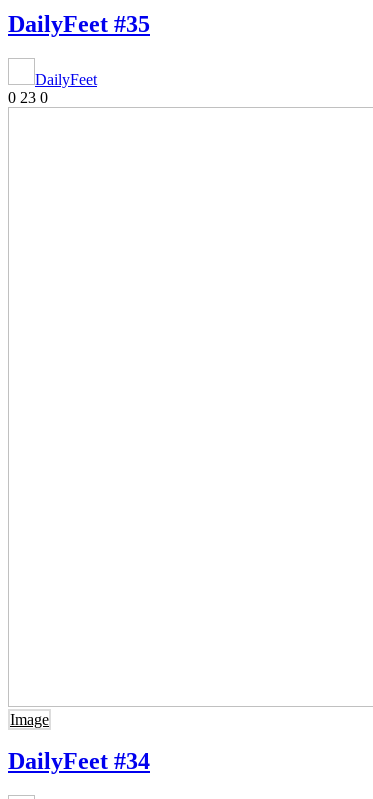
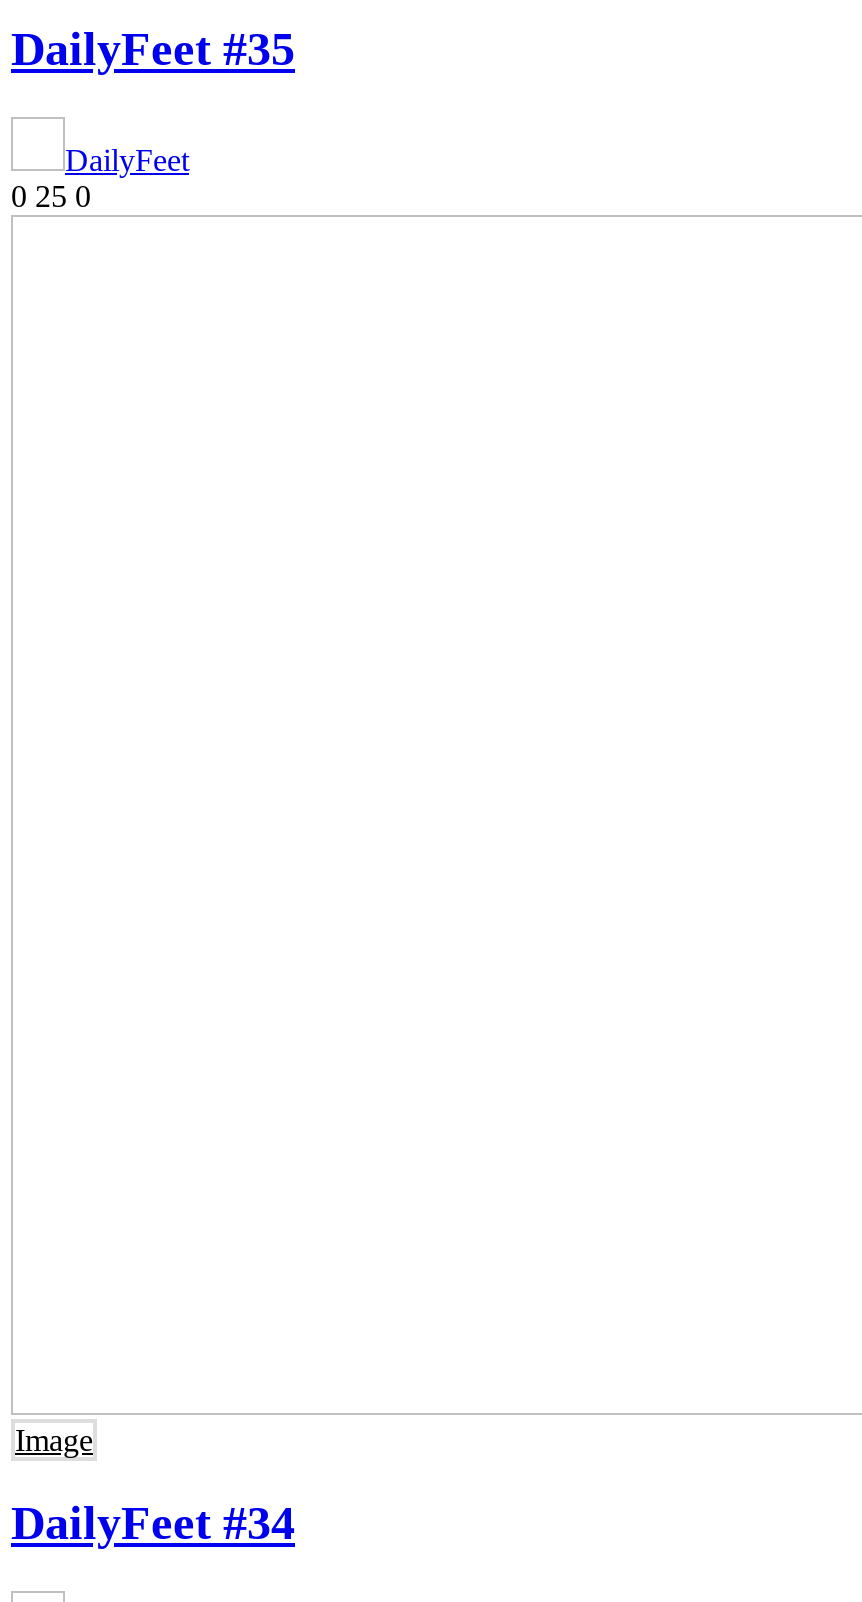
[8,88,48,105] 0 23 0 -> [11,178,91,212] 0 25 0

